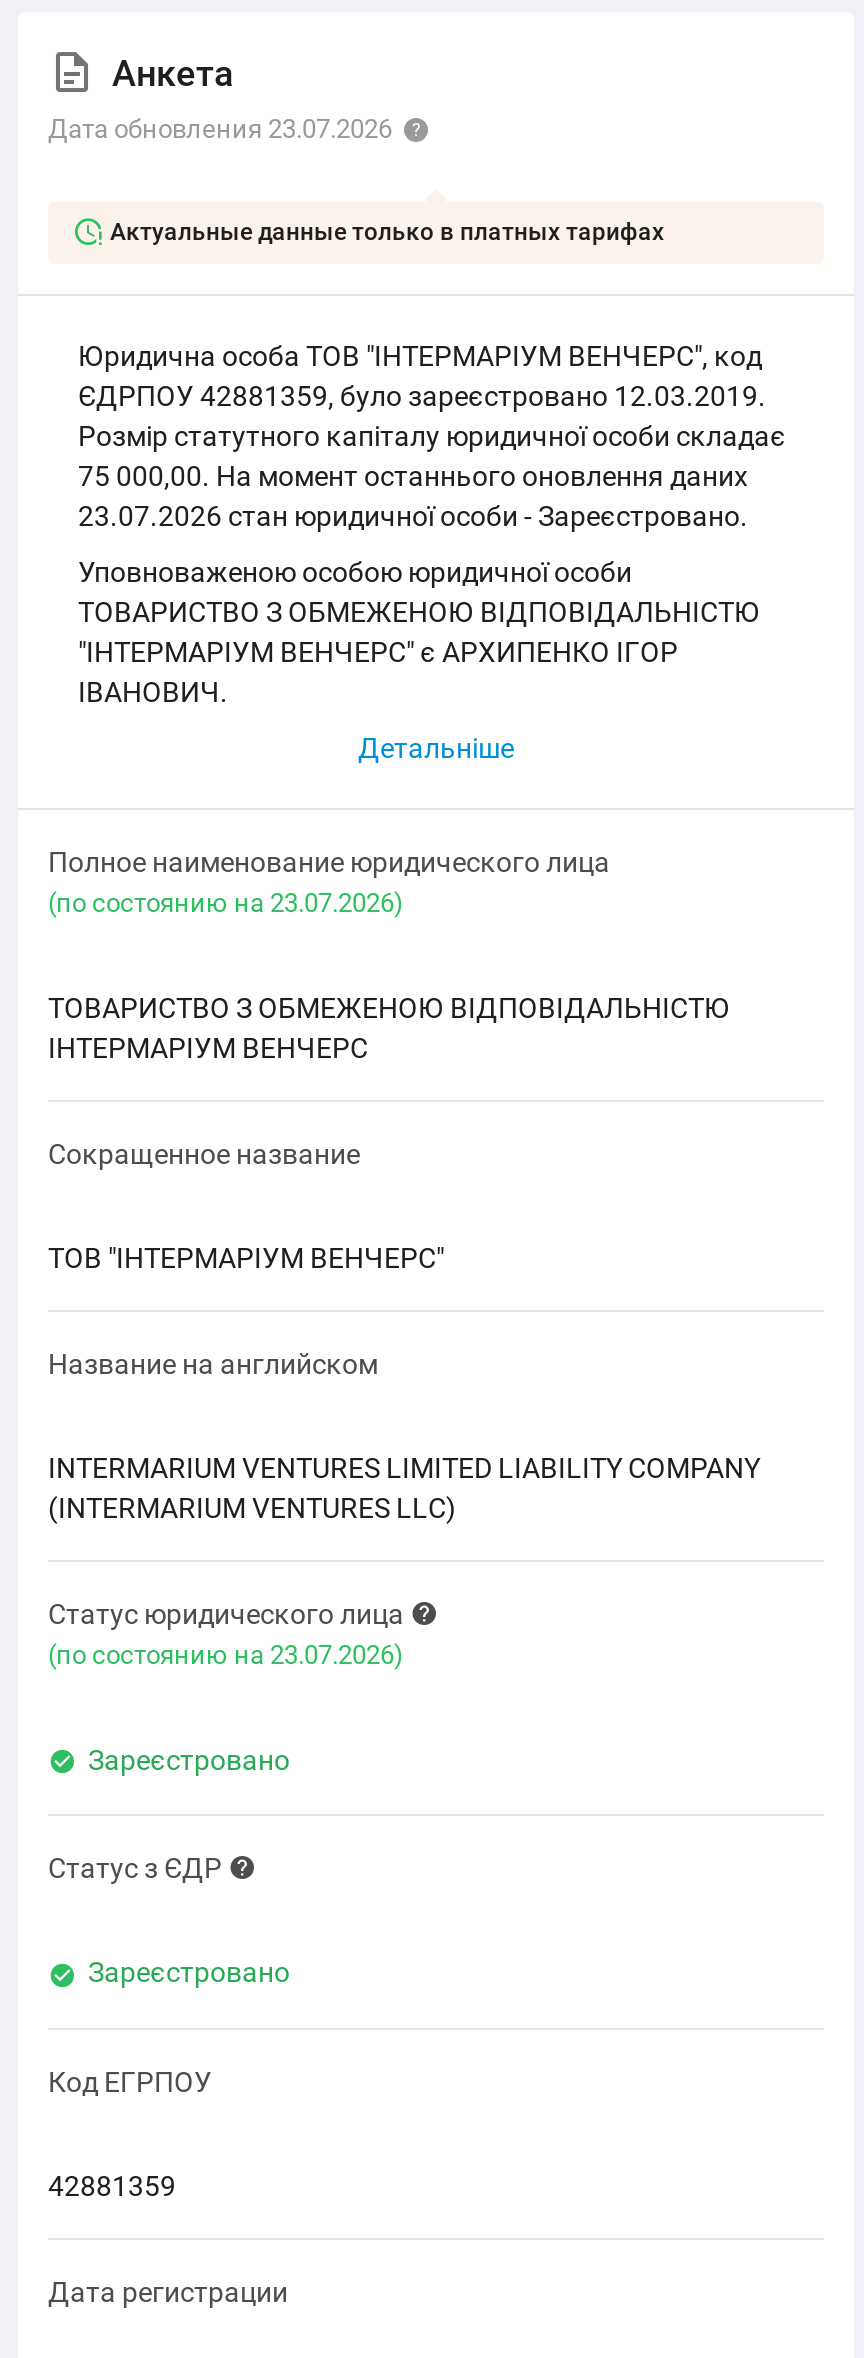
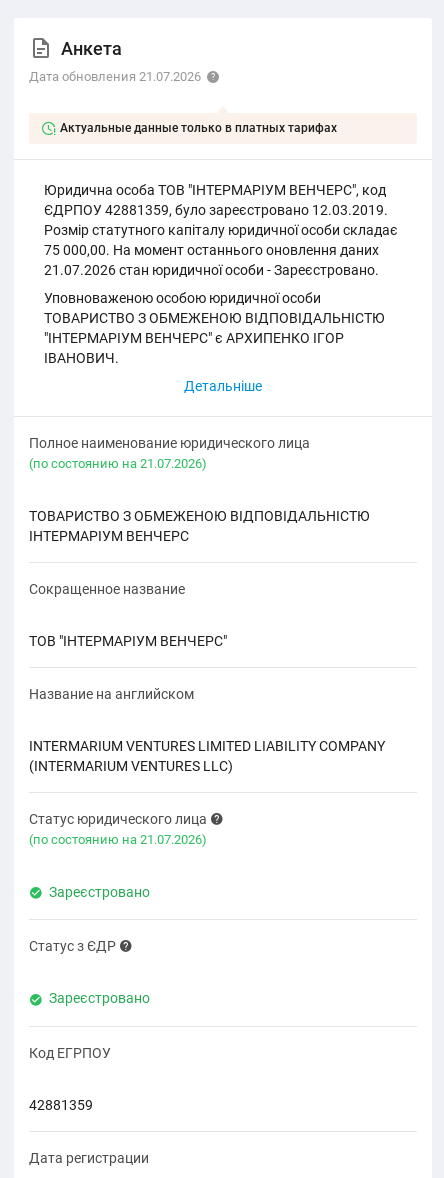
[48,114,392,144] Дата обновления 23.07.2026 -> [29,69,201,84] Дата обновления 21.07.2026
[78,500,748,532] 23.07.2026 стан юридичної особи - Зареєстровано. -> [44,262,379,278] 21.07.2026 стан юридичної особи - Зареєстровано.
[48,888,404,918] (по состоянию на 23.07.2026) -> [29,456,207,471] (по состоянию на 21.07.2026)
[48,1640,404,1670] (по состоянию на 23.07.2026) -> [29,832,207,847] (по состоянию на 21.07.2026)

